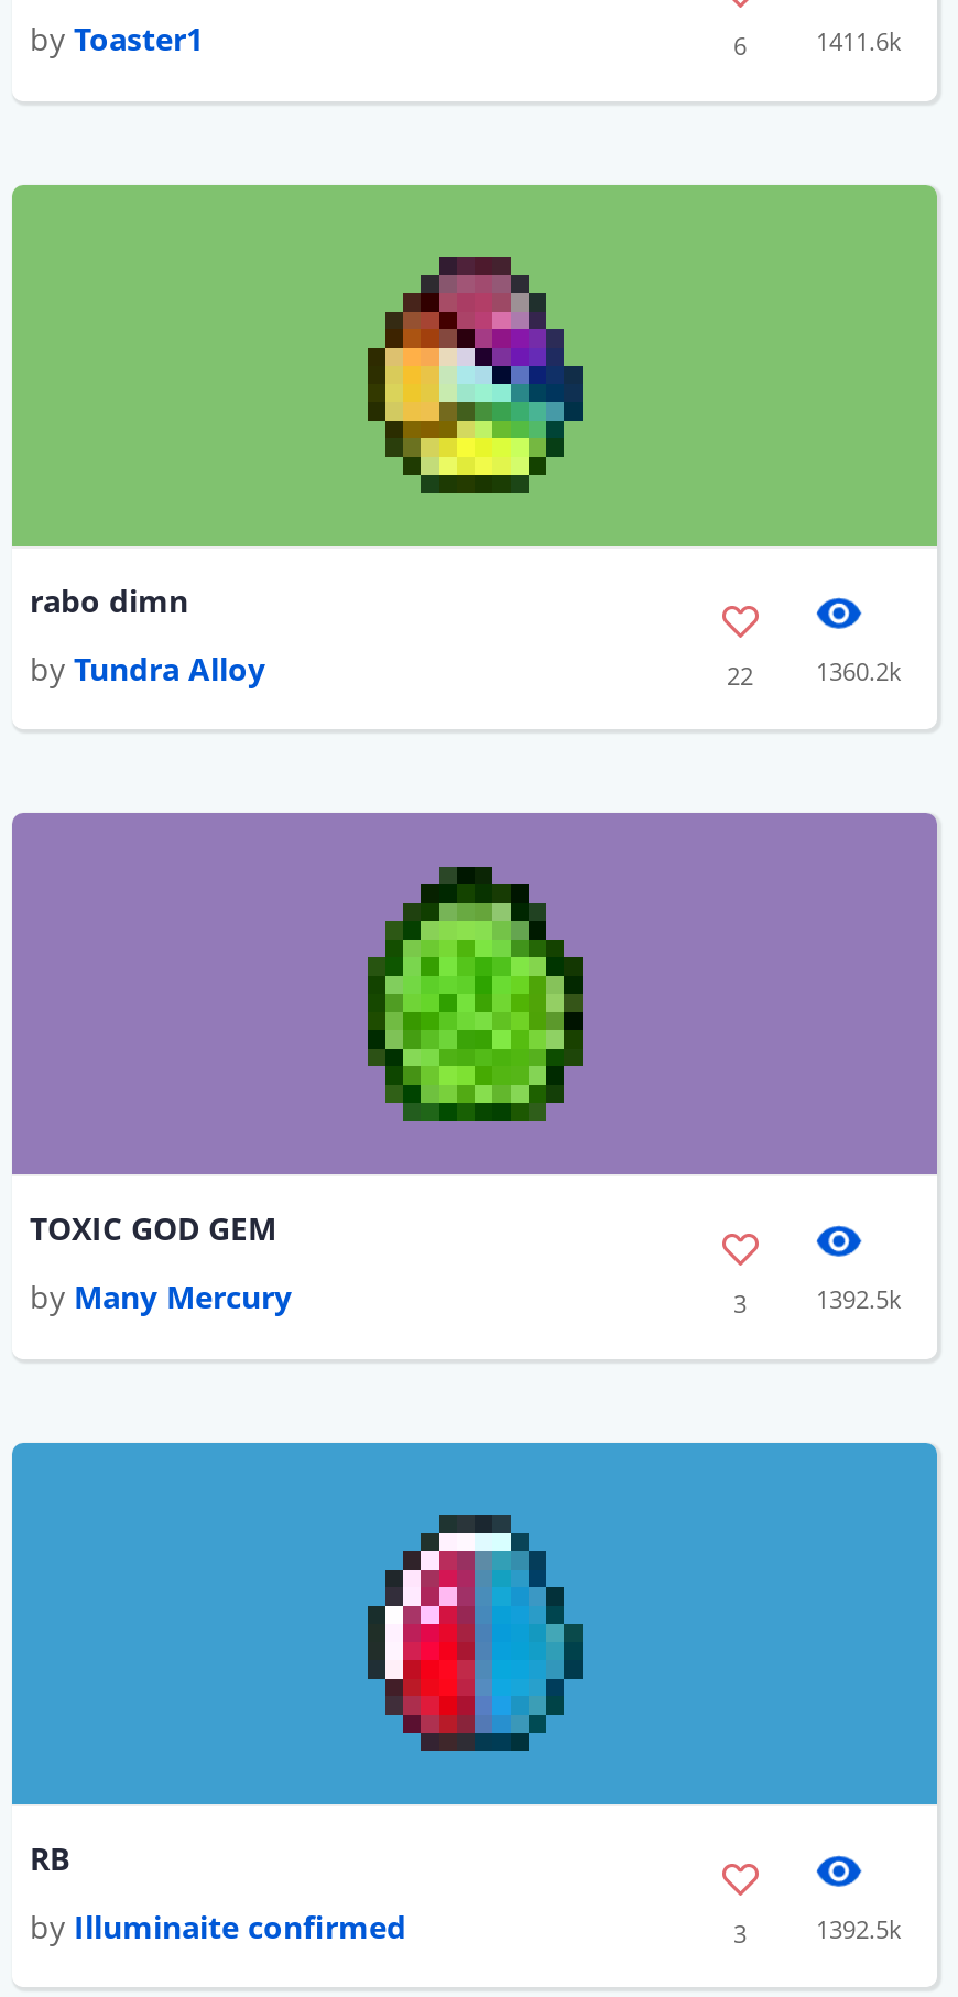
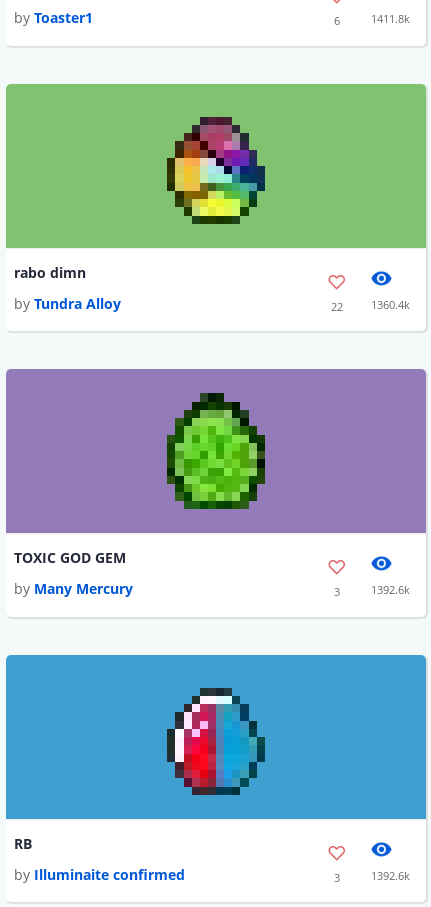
[816,25,902,58] 1411.6k -> [371,11,410,26] 1411.8k
[727,654,902,691] 22 1360.2k -> [330,297,410,314] 22 1360.4k
[816,1283,902,1316] 1392.5k -> [371,582,410,597] 1392.6k
[816,1912,902,1945] 1392.5k -> [371,868,410,883] 1392.6k

